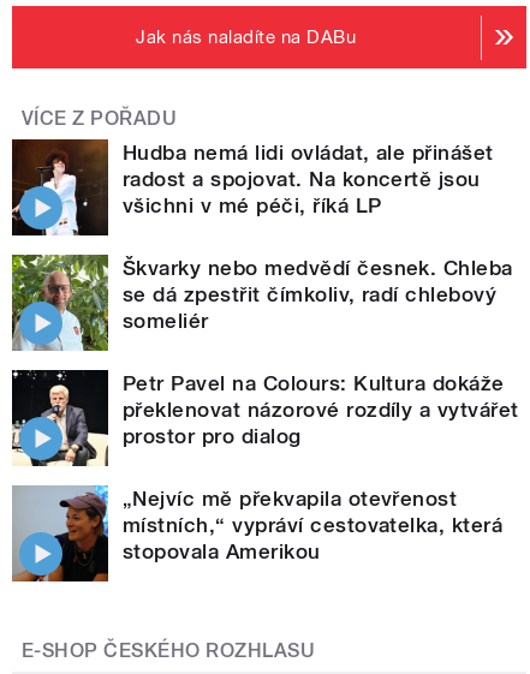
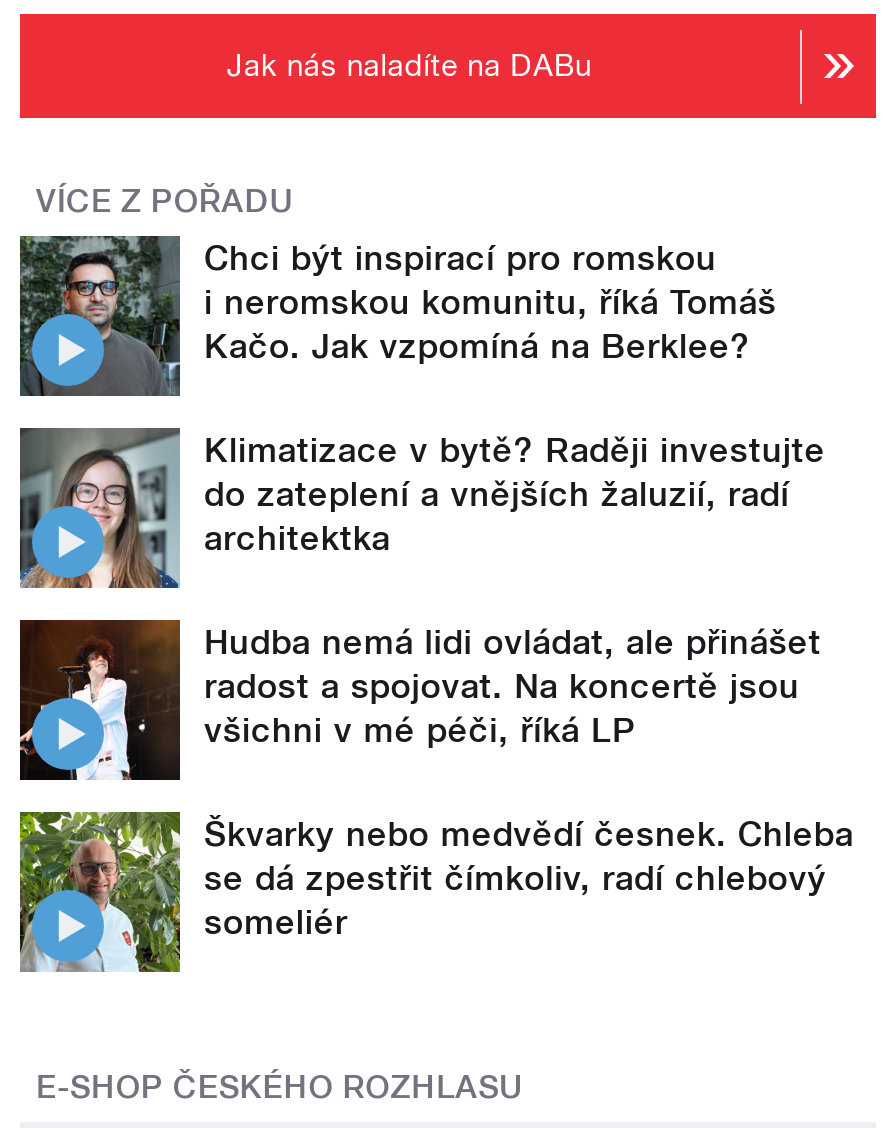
none -> [18,234,826,559] [image] | Chci být inspirací pro romskou | i neromskou komunitu, říká Tomáš | Kačo. Jak vzpomíná na Berklee? | Klimatizace v bytě? Raději investujte | do zateplení a vnějších žaluzií, radí | architektka
none -> [20,428,180,590] [image]
moved [12,138,513,333] -> [20,618,854,943]: [image] | Hudba nemá lidi ovládat, ale přinášet | radost a spojovat. Na koncertě jsou | všichni v mé péči, říká LP | Škvarky nebo medvědí česnek. Chleba | se dá zpestřit čímkoliv, radí chlebový | someliér
[12,369,519,564] [image] | Petr Pavel na Colours: Kultura dokáže | překlenovat názorové rozdíly a vytvářet | prostor pro dialog | „Nejvíc mě překvapila otevřenost | místních,“ vypráví cestovatelka, která | stopovala Amerikou -> none
[12,484,109,583] [image] -> none

